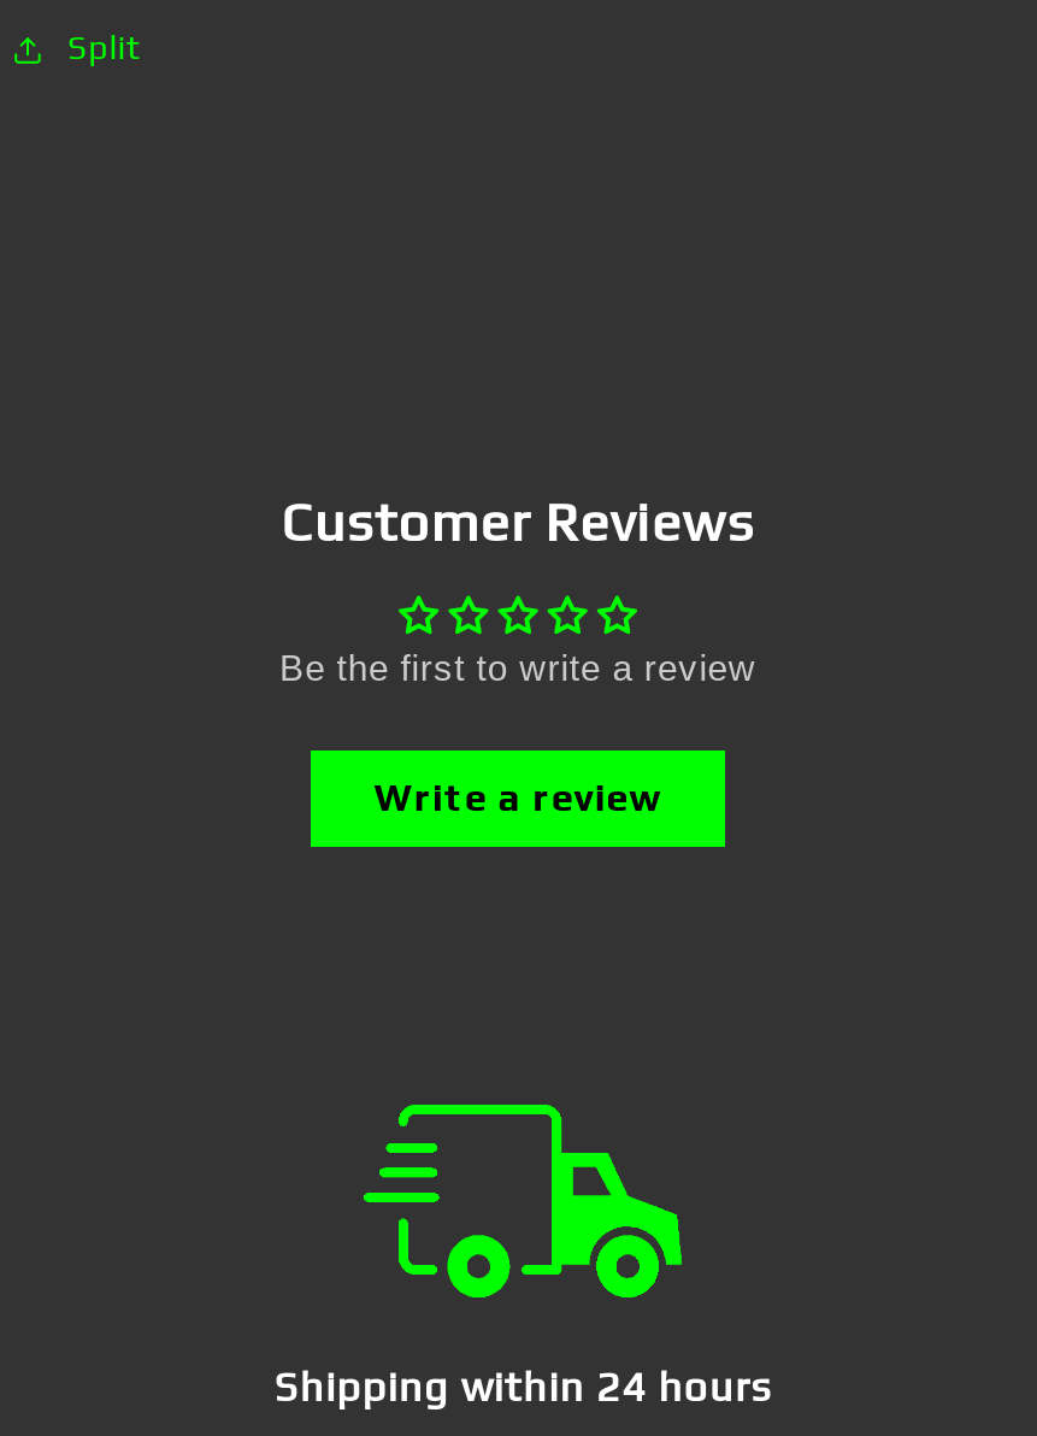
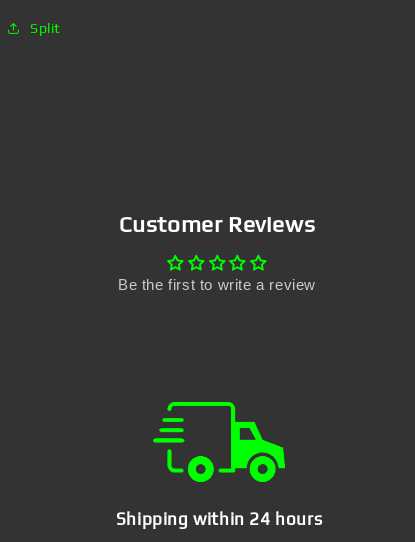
[374,775,662,820] Write a review -> none

